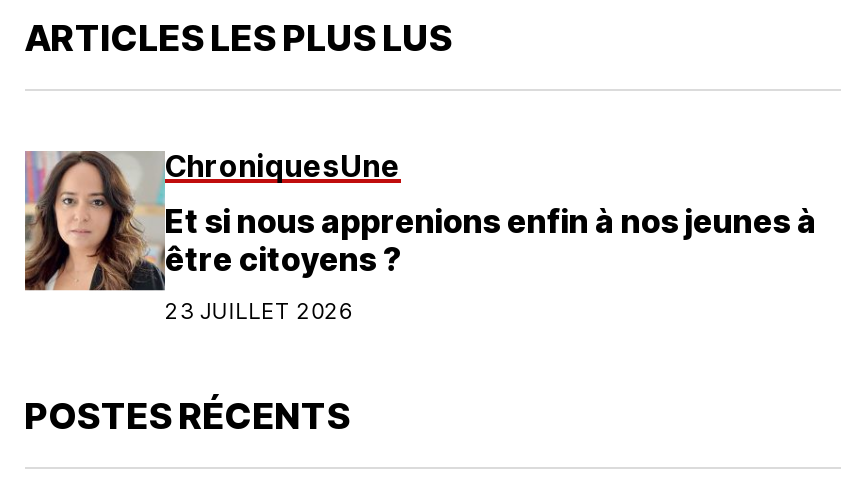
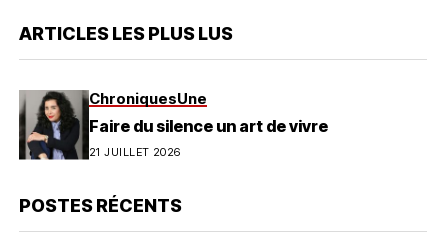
[23,151,817,324] [image] | Et si nous apprenions enfin à nos jeunes à | être citoyens ? | 23 JUILLET 2026 -> [18,90,328,161] [image] | Faire du silence un art de vivre | 21 JUILLET 2026

